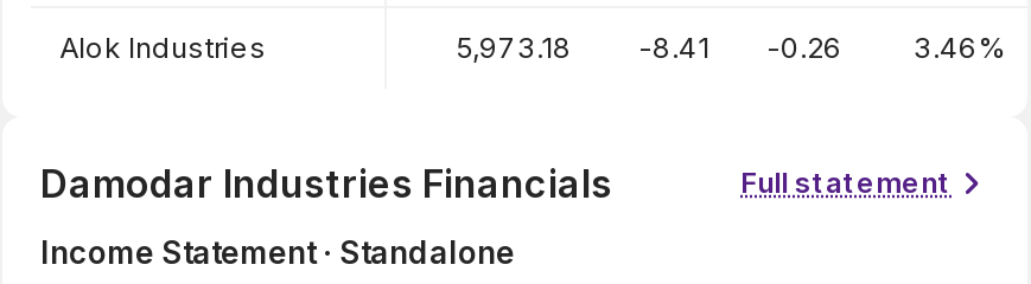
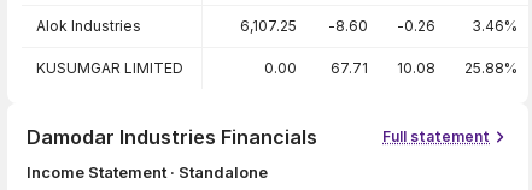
[456,30,572,65] 5,973.18 -> [240,17,297,35] 6,107.25
[638,30,709,65] -8.41 -> [328,17,368,35] -8.60
none -> [36,59,518,77] KUSUMGAR LIMITED | 0.00 | 67.71 | 10.08 | 25.88%

